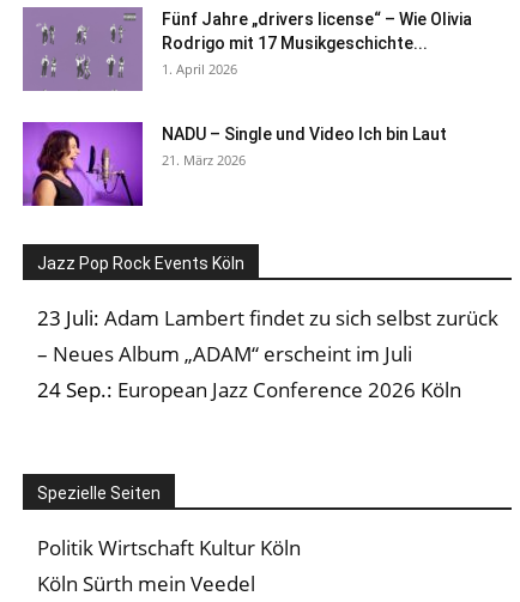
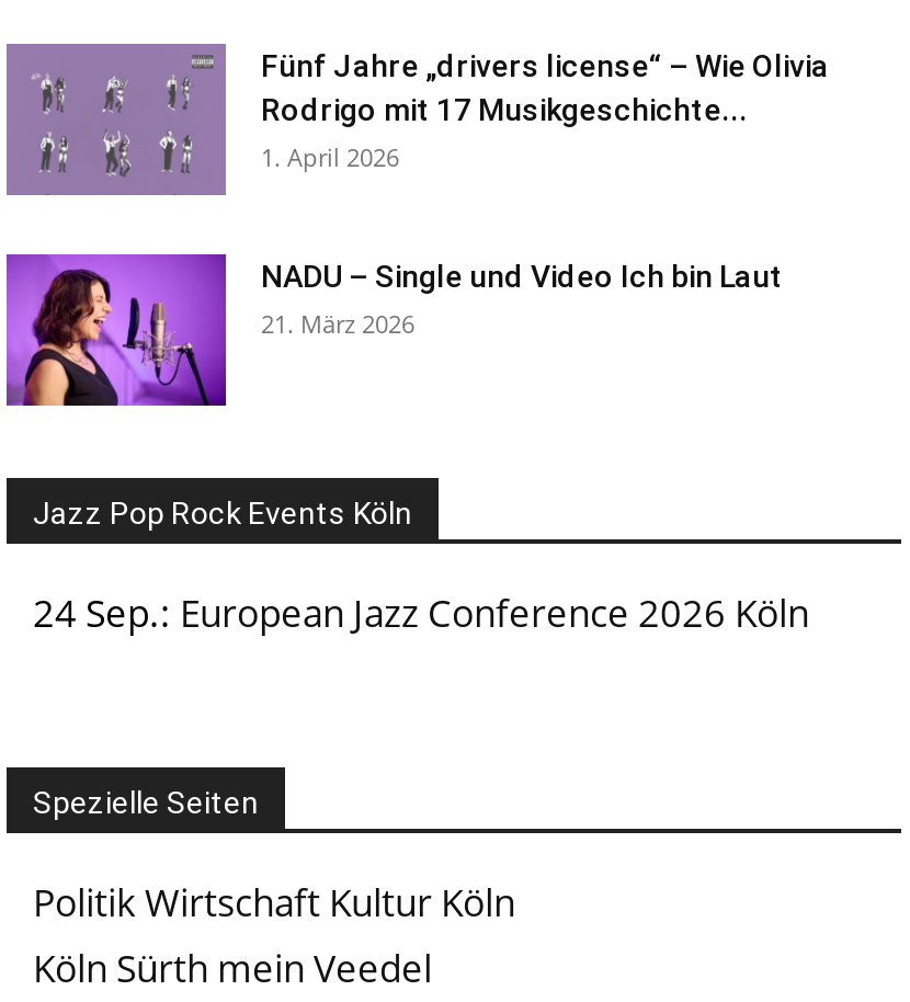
[37,304,498,368] 23 Juli: Adam Lambert findet zu sich selbst zurück | – Neues Album „ADAM“ erscheint im Juli -> none

